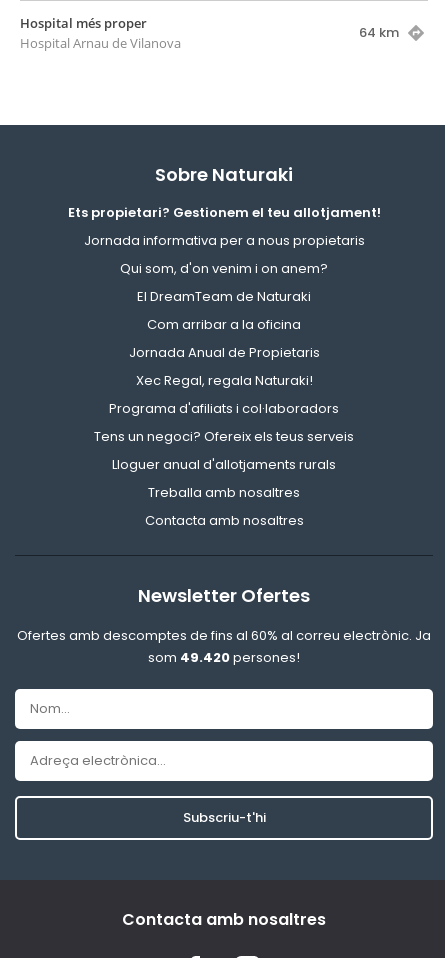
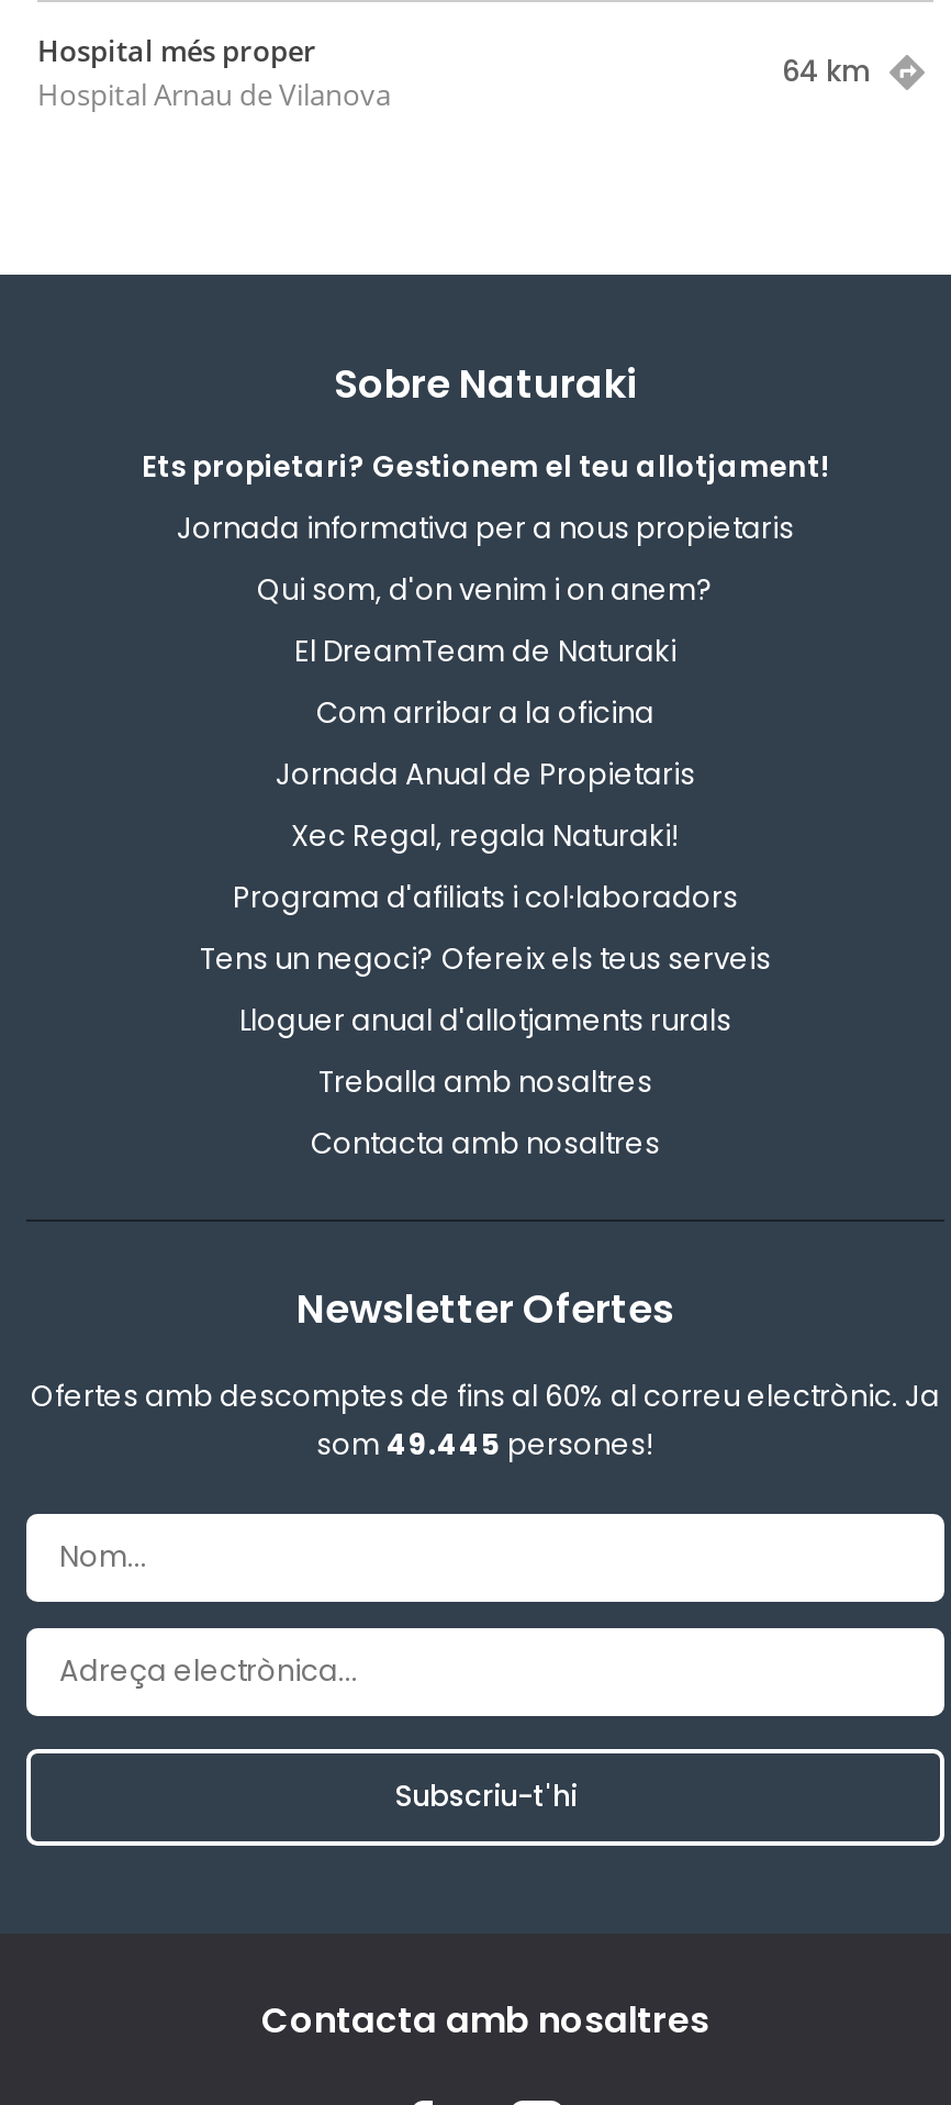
[148,648,300,667] som 49.420 persones! -> [316,1424,654,1466] som 49.445 persones!

